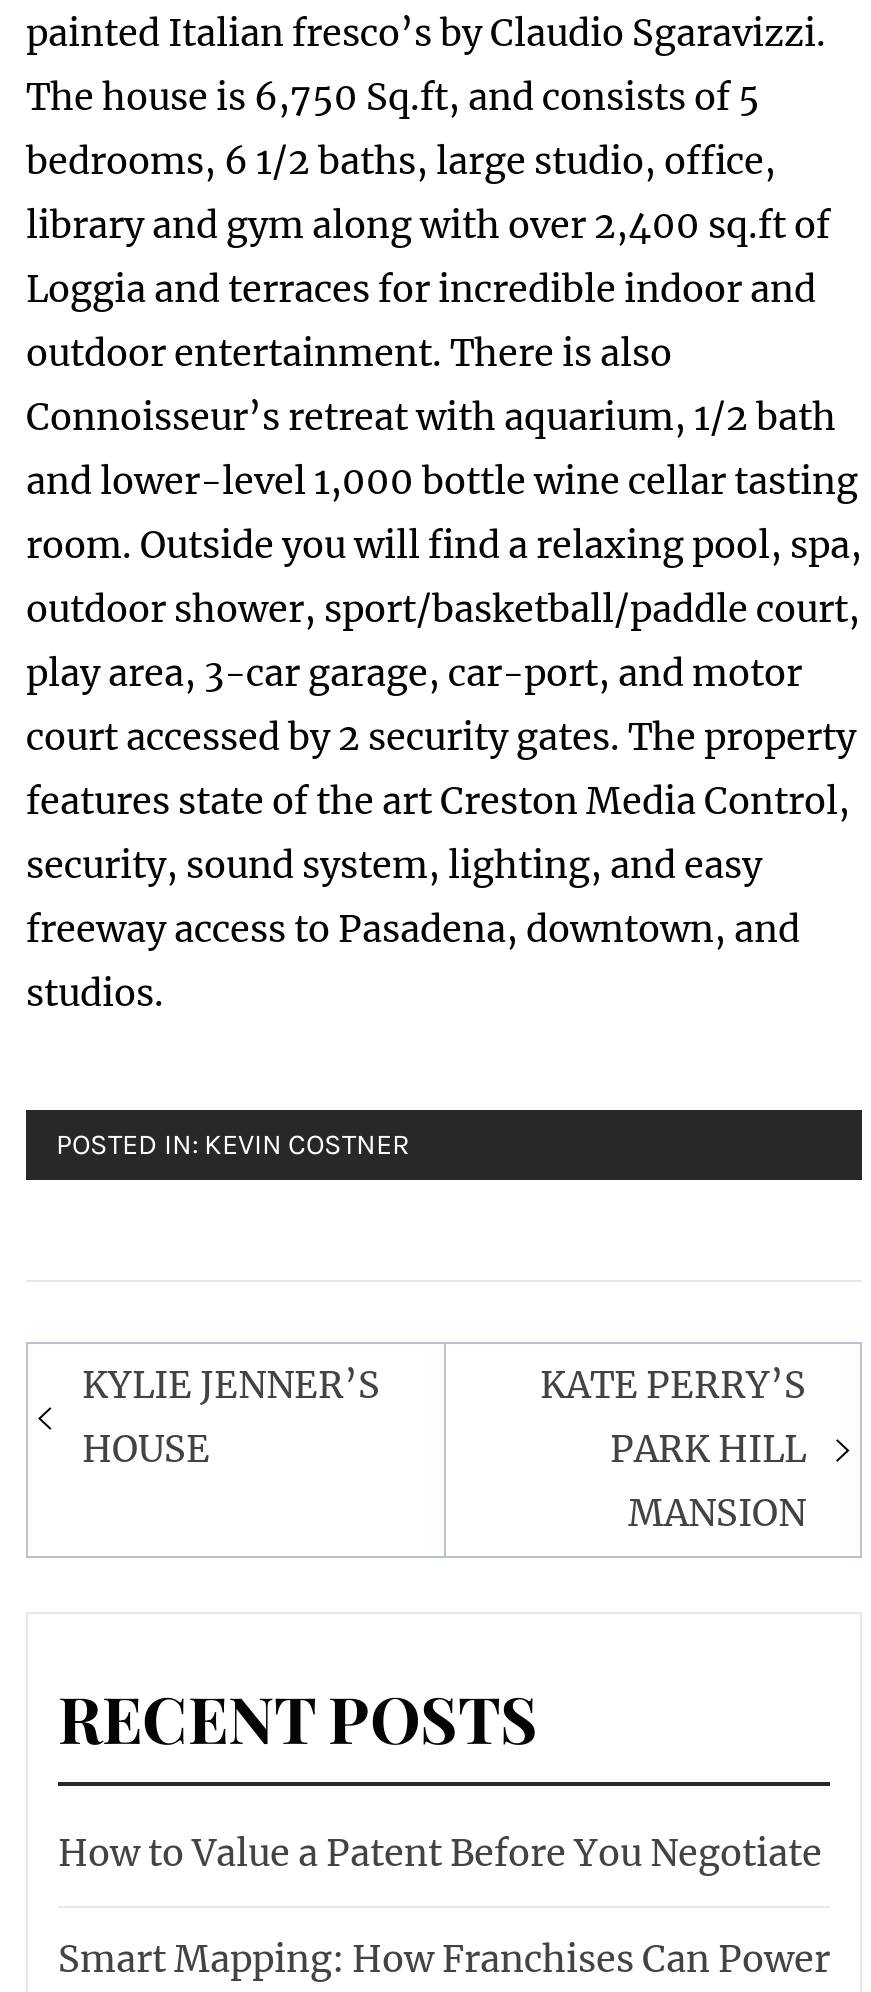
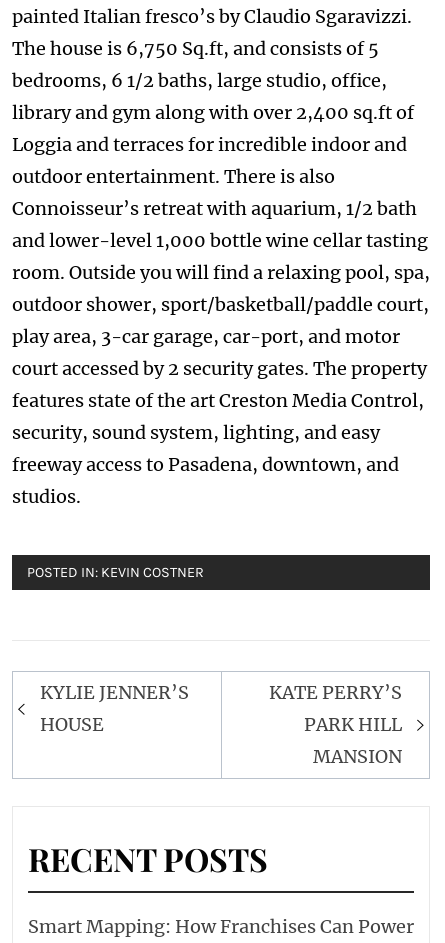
[58,1830,822,1876] How to Value a Patent Before You Negotiate -> none

